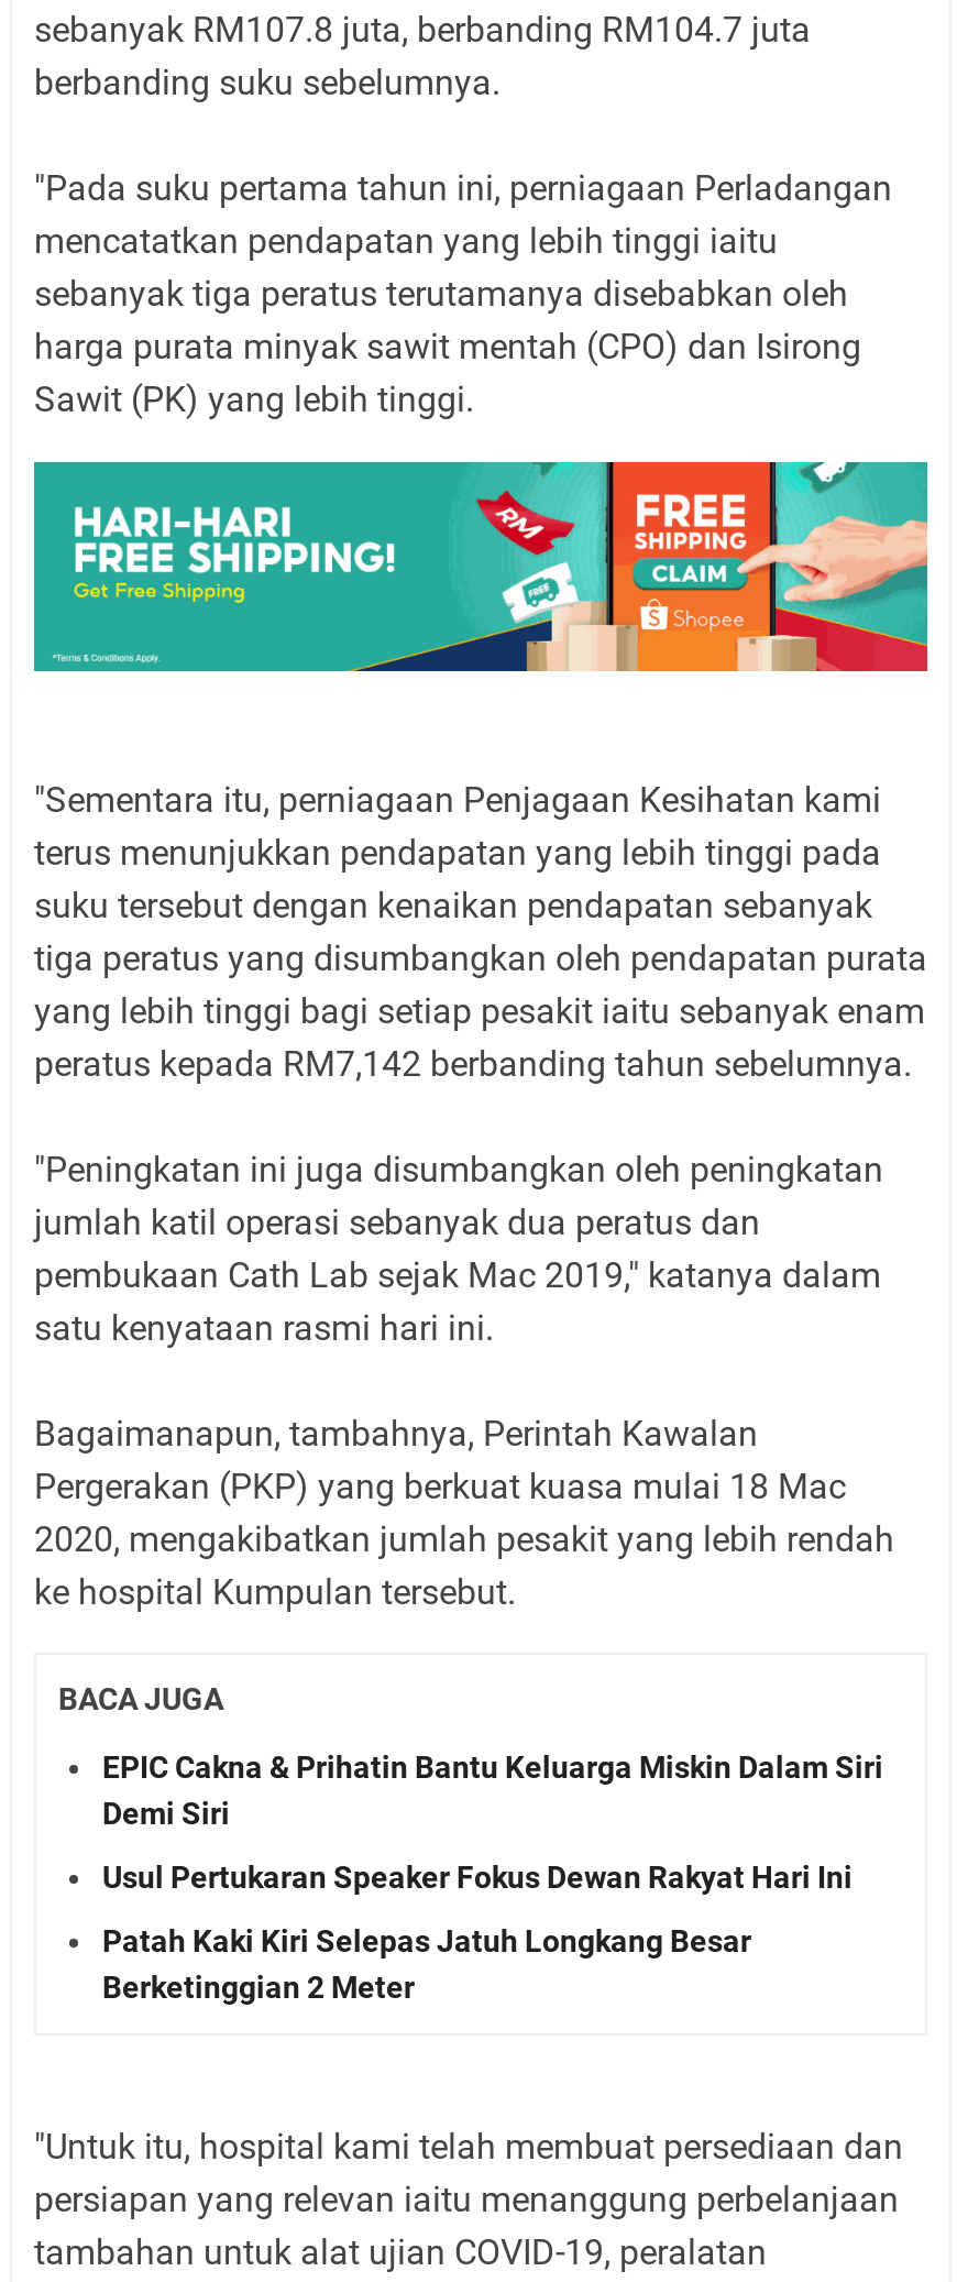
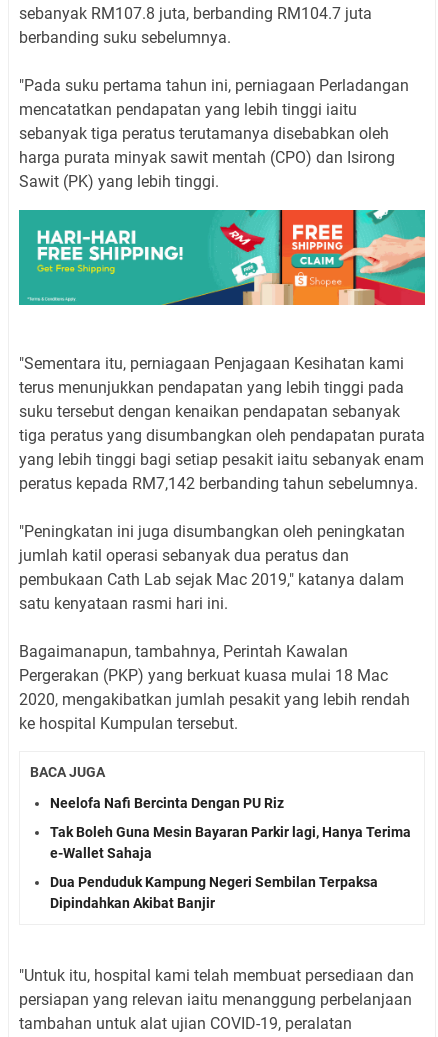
[102,1749,883,1831] EPIC Cakna & Prihatin Bantu Keluarga Miskin Dalam Siri | Demi Siri -> [50,795,284,811] Neelofa Nafi Bercinta Dengan PU Riz
[102,1859,853,1894] Usul Pertukaran Speaker Fokus Dewan Rakyat Hari Ini -> [50,824,411,861] Tak Boleh Guna Mesin Bayaran Parkir lagi, Hanya Terima | e-Wallet Sahaja
[102,1923,751,2005] Patah Kaki Kiri Selepas Jatuh Longkang Besar | Berketinggian 2 Meter -> [50,874,378,911] Dua Penduduk Kampung Negeri Sembilan Terpaksa | Dipindahkan Akibat Banjir

